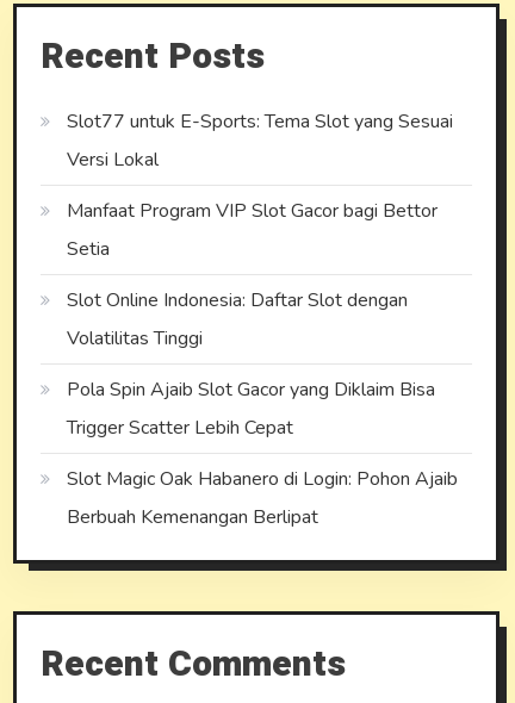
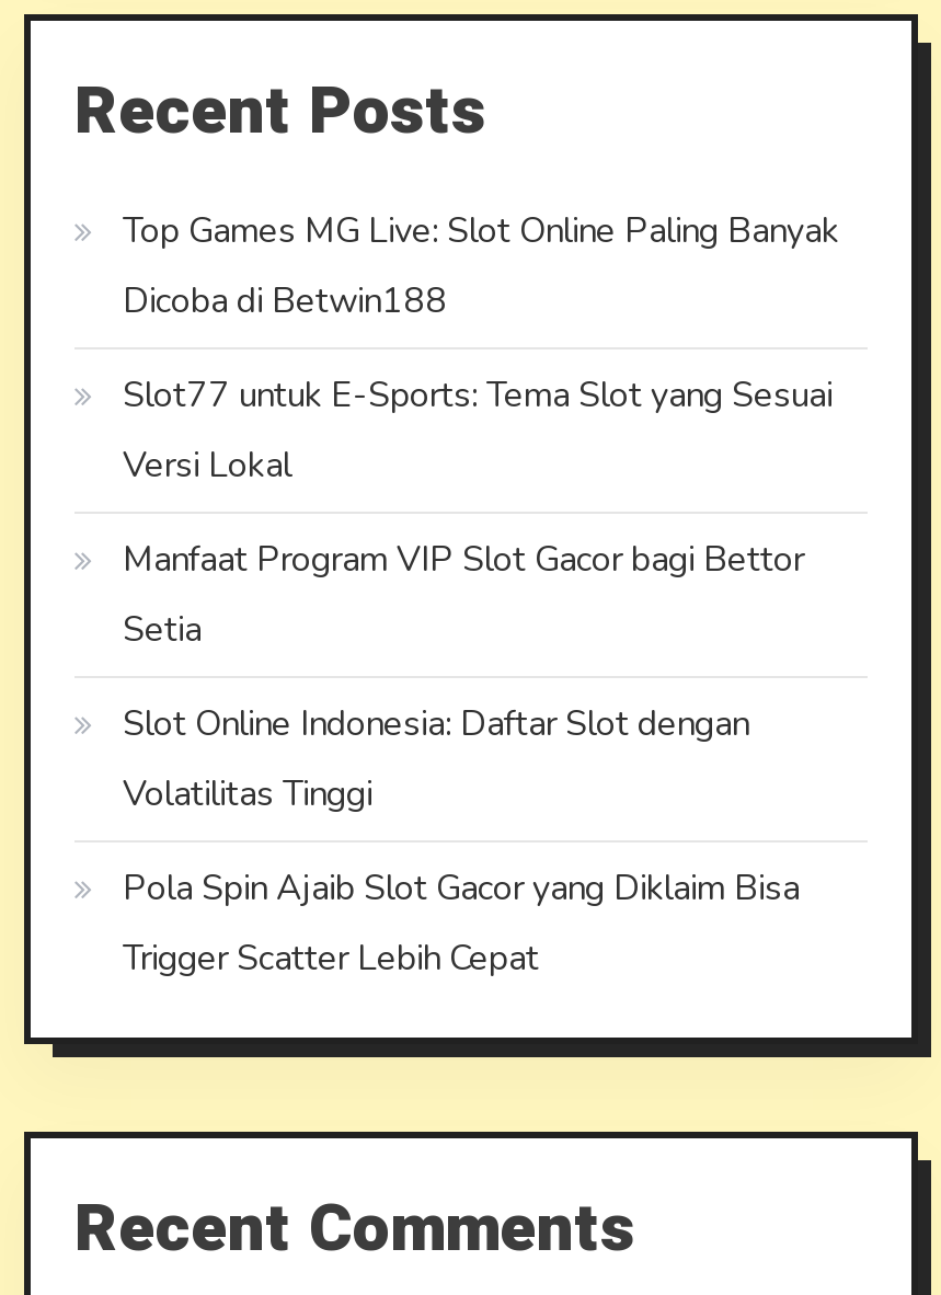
none -> [123,207,839,325] Top Games MG Live: Slot Online Paling Banyak | Dicoba di Betwin188
moved [67,108,453,441] -> [123,371,833,983]: Slot77 untuk E-Sports: Tema Slot yang Sesuai | Versi Lokal | Manfaat Program VIP Slot Gacor bagi Bettor | Setia | Slot Online Indonesia: Daftar Slot dengan | Volatilitas Tinggi | Pola Spin Ajaib Slot Gacor yang Diklaim Bisa | Trigger Scatter Lebih Cepat
[67,466,458,530] Slot Magic Oak Habanero di Login: Pohon Ajaib | Berbuah Kemenangan Berlipat -> none

